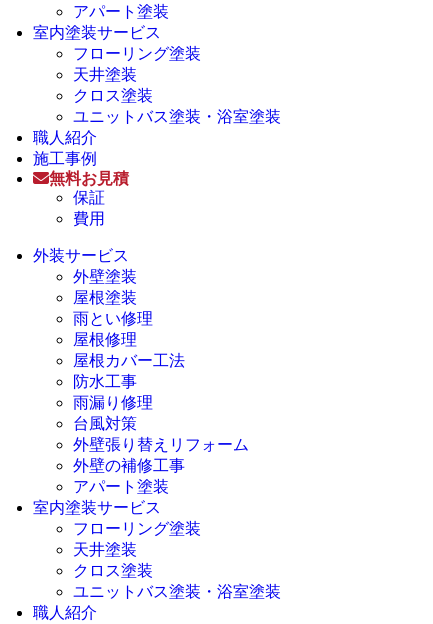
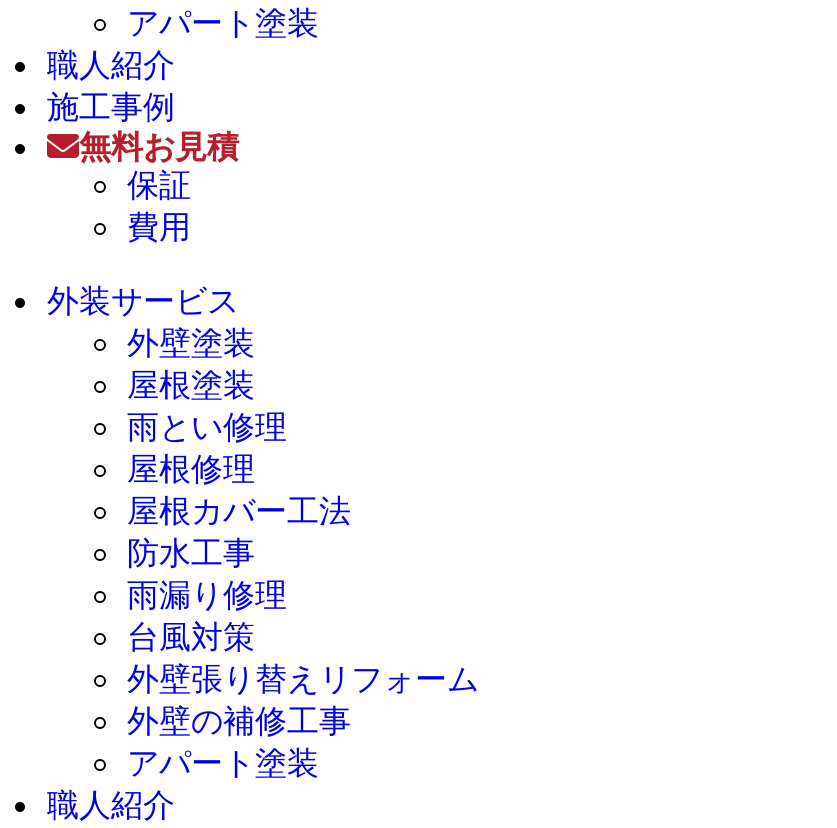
[33,24,281,125] 室内塗装サービス | フローリング塗装 | 天井塗装 | クロス塗装 | ユニットバス塗装・浴室塗装 -> none
[33,499,281,600] 室内塗装サービス | フローリング塗装 | 天井塗装 | クロス塗装 | ユニットバス塗装・浴室塗装 -> none

